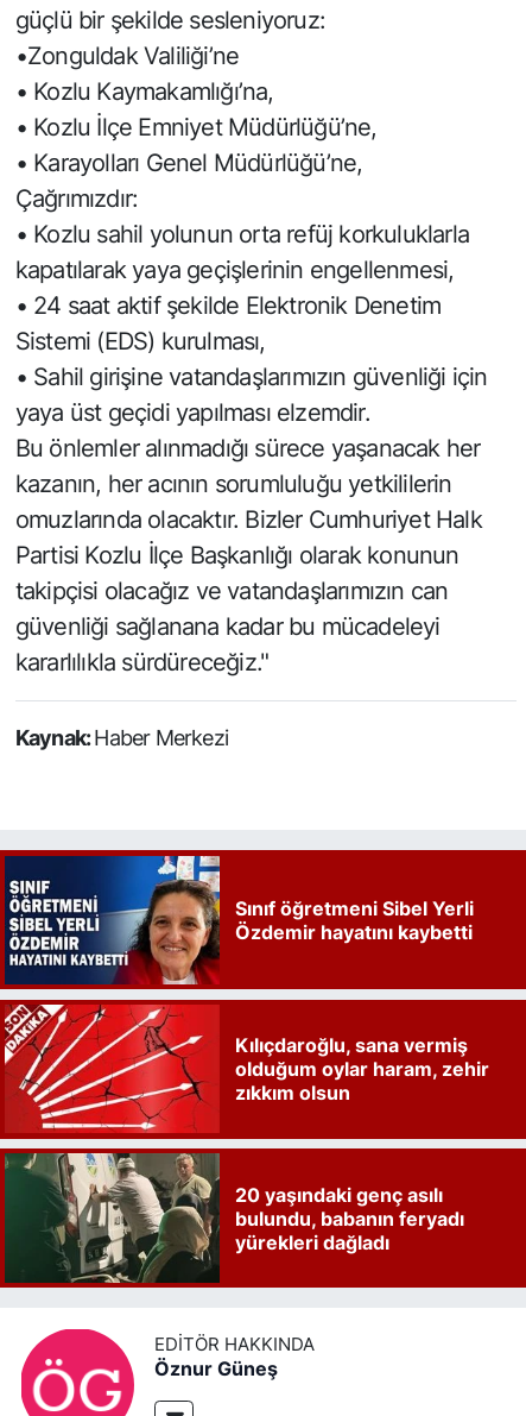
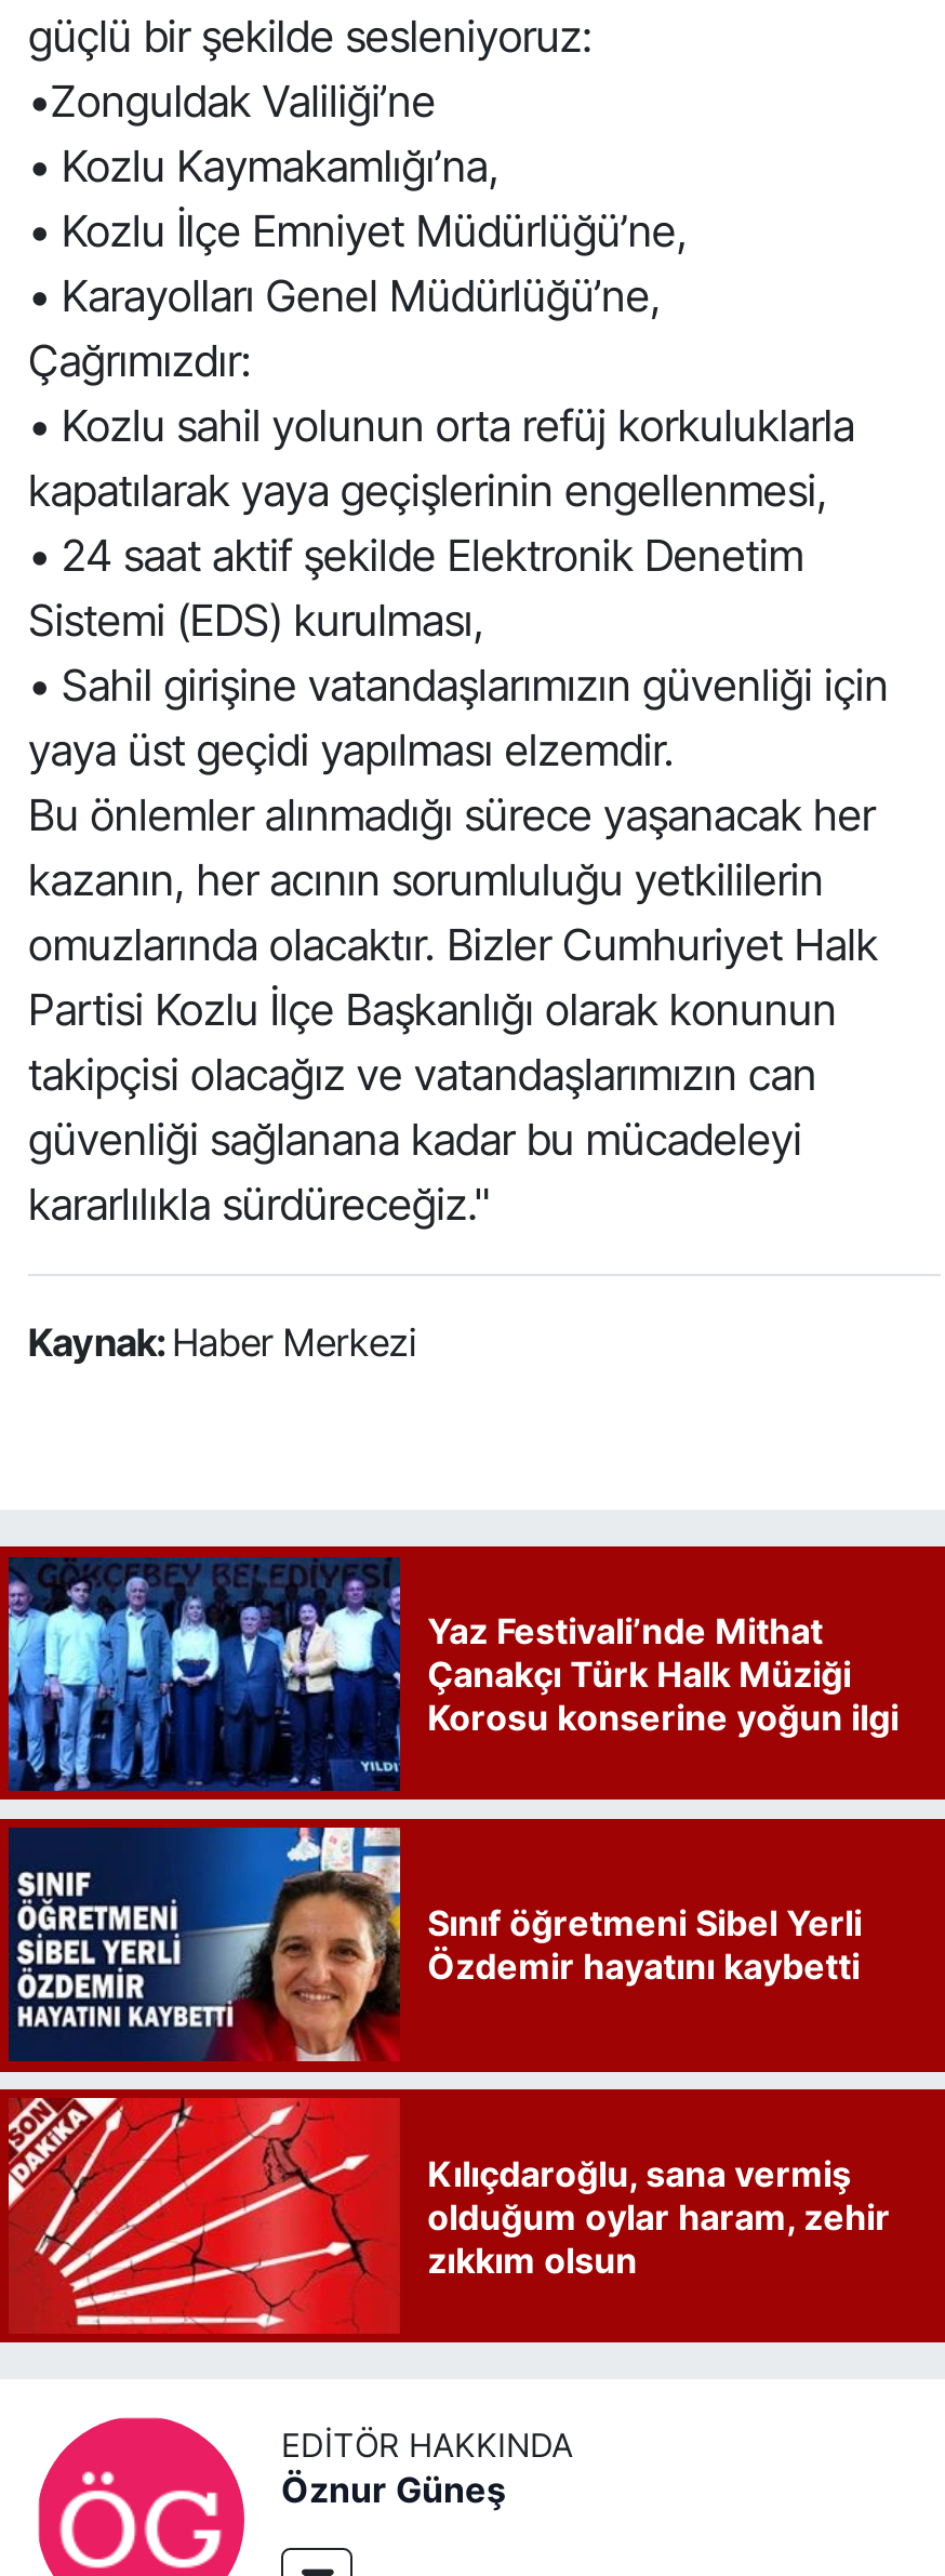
none -> [6,1555,899,1793] [image] | Yaz Festivali’nde Mithat | Çanakçı Türk Halk Müziği | Korosu konserine yoğun ilgi
moved [0,854,489,1105] -> [0,1823,890,2281]: [image] | Sınıf öğretmeni Sibel Yerli | Özdemir hayatını kaybetti | Kılıçdaroğlu, sana vermiş | olduğum oylar haram, zehir | zıkkım olsun
[4,1152,464,1284] [image] | 20 yaşındaki genç asılı | bulundu, babanın feryadı | yürekleri dağladı -> none

